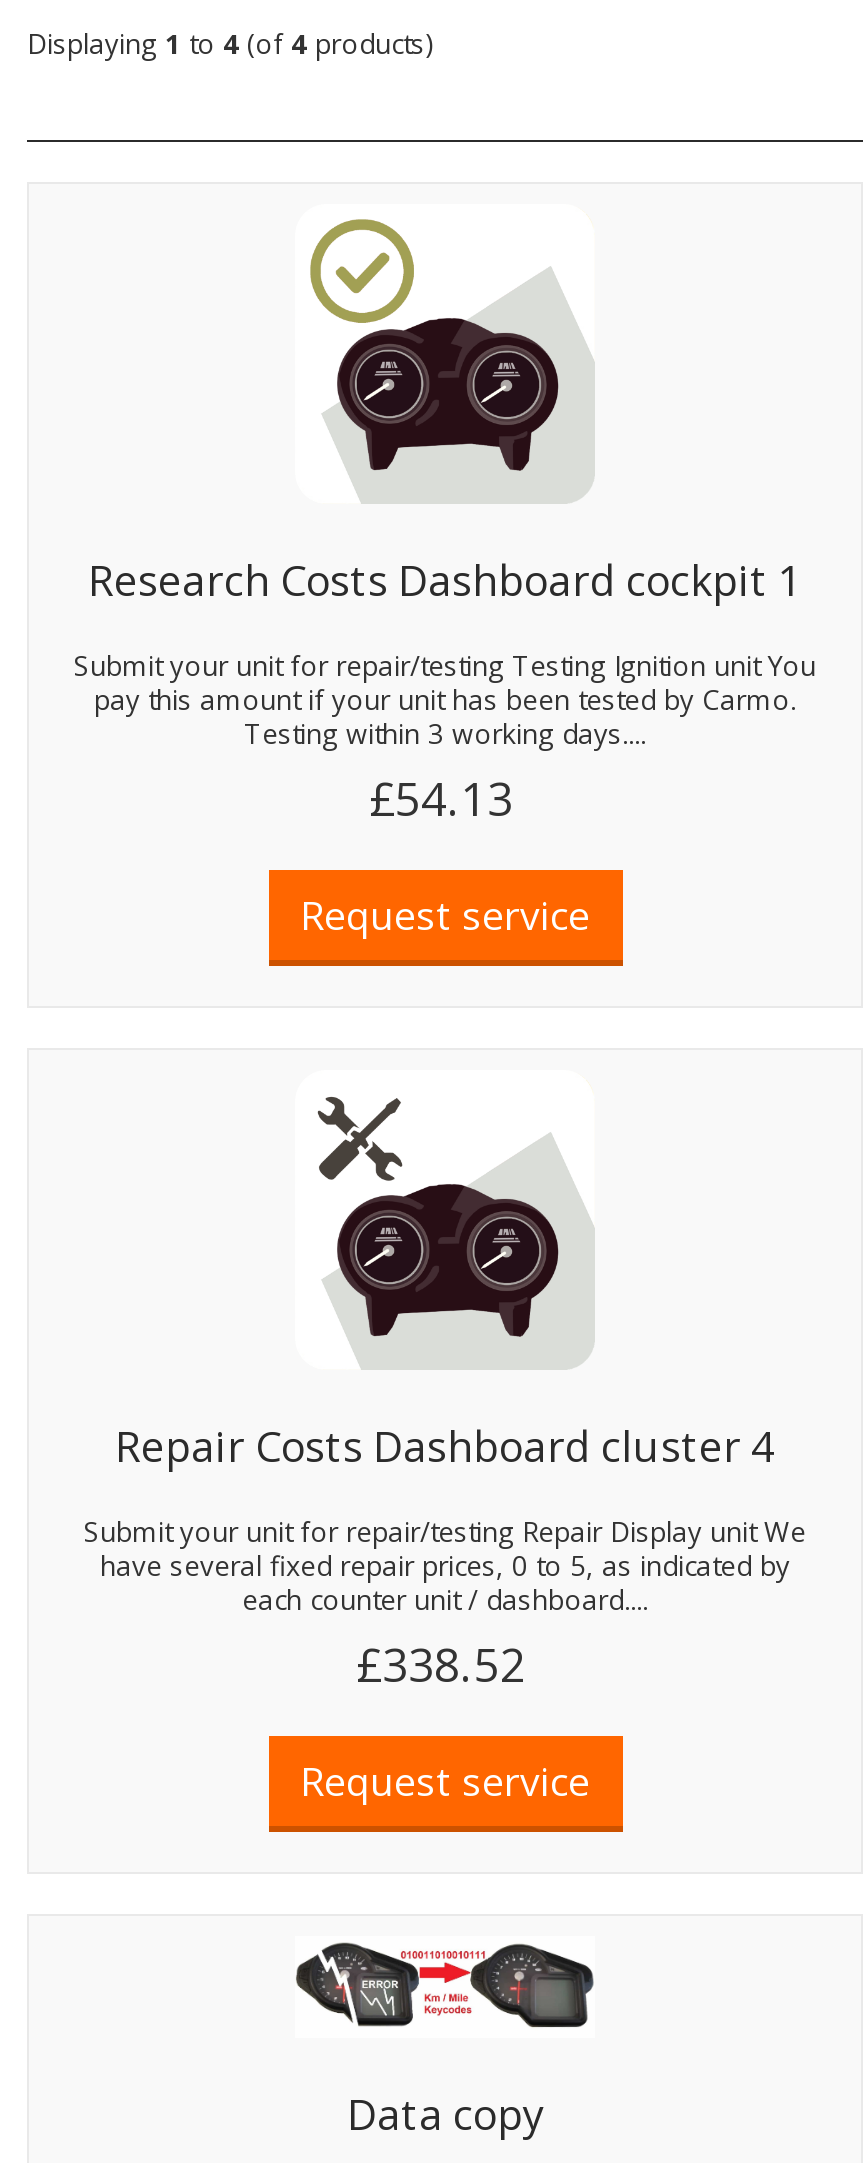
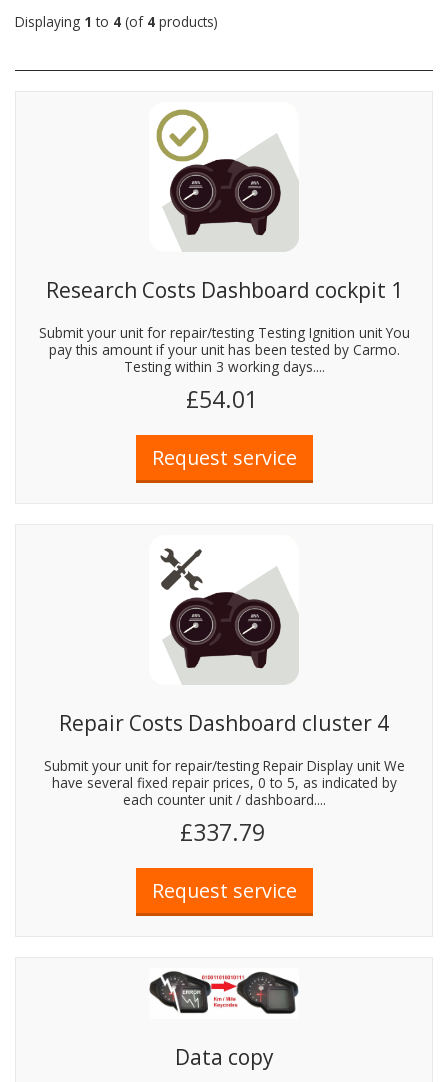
[369,767,513,829] £54.13 -> [186,384,258,415] £54.01
[356,1633,526,1695] £338.52 -> [179,817,264,848] £337.79

